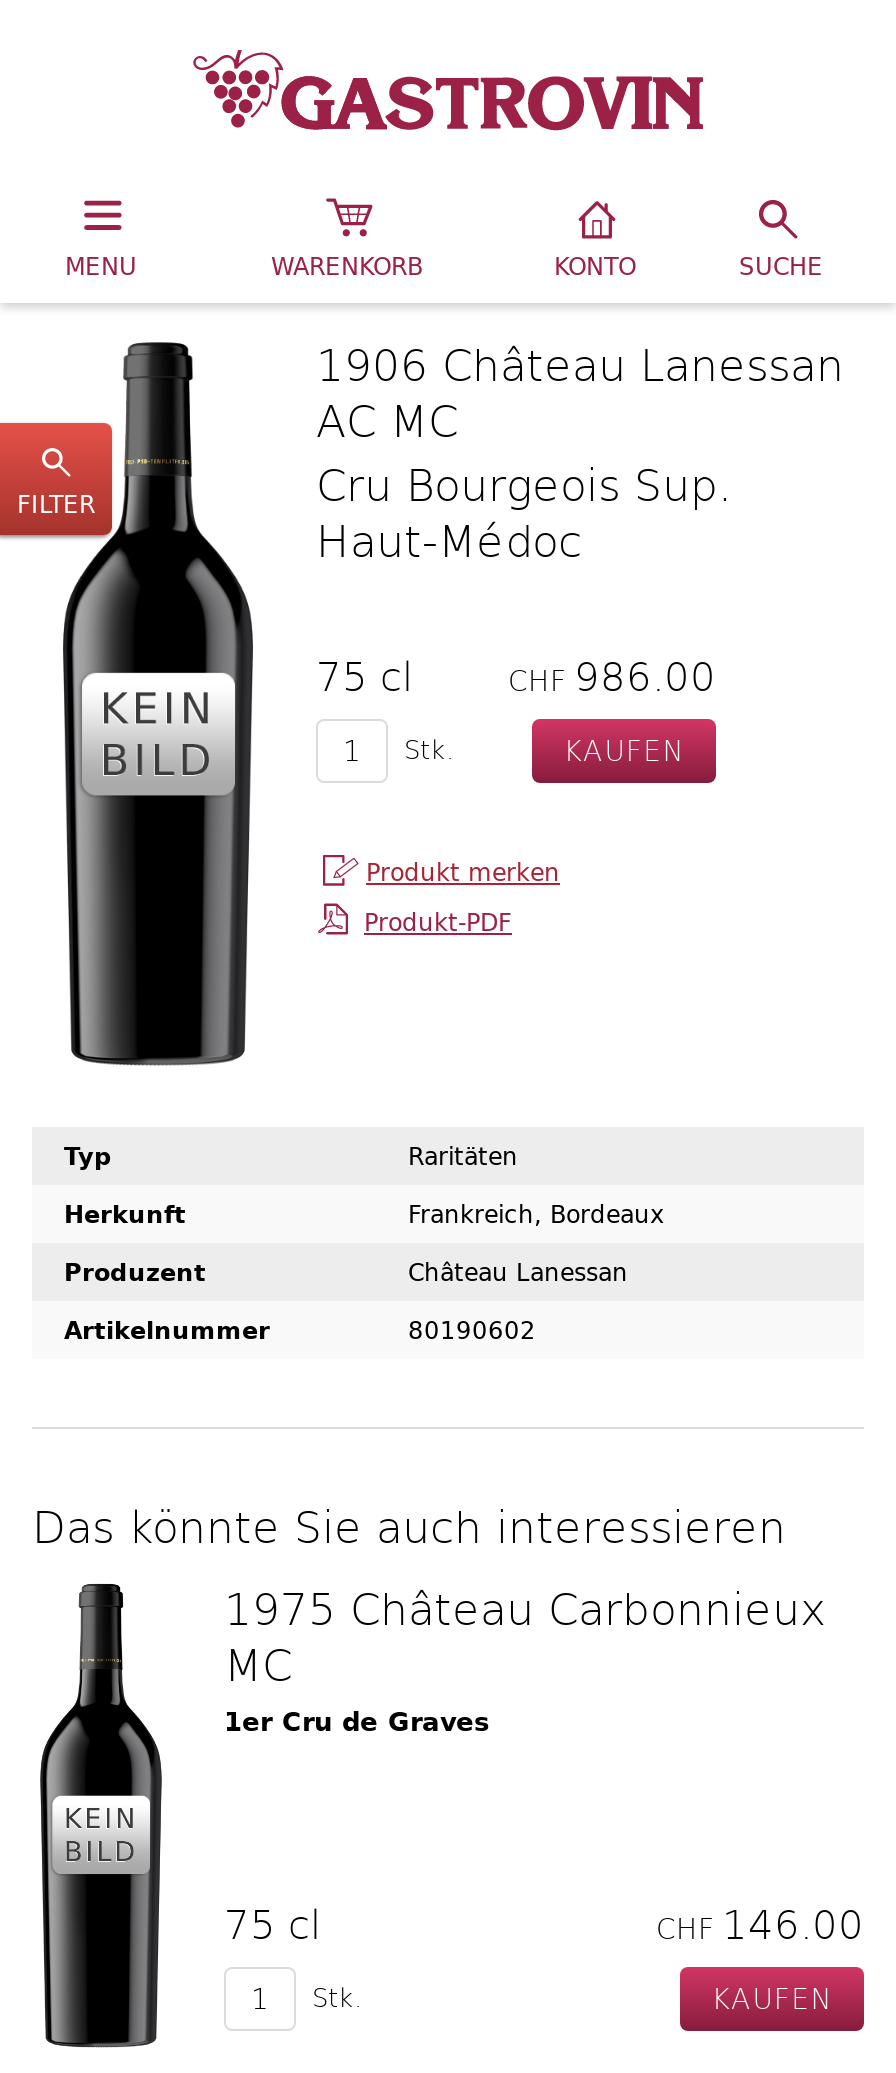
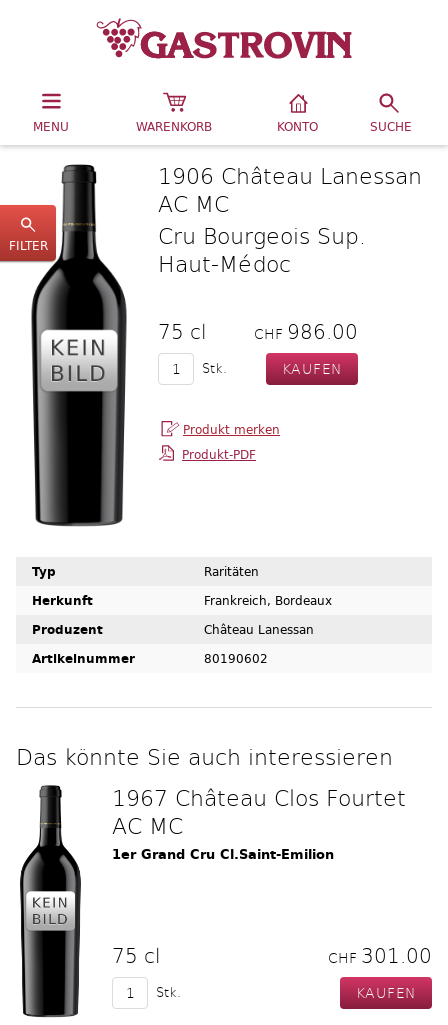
[224,1577,826,1743] 1975 Château Carbonnieux | MC | 1er Cru de Graves -> [112,782,406,865] 1967 Château Clos Fourtet | AC MC | 1er Grand Cru Cl.Saint-Emilion
[656,1895,864,1951] CHF 146.00 -> [328,941,432,969] CHF 301.00

